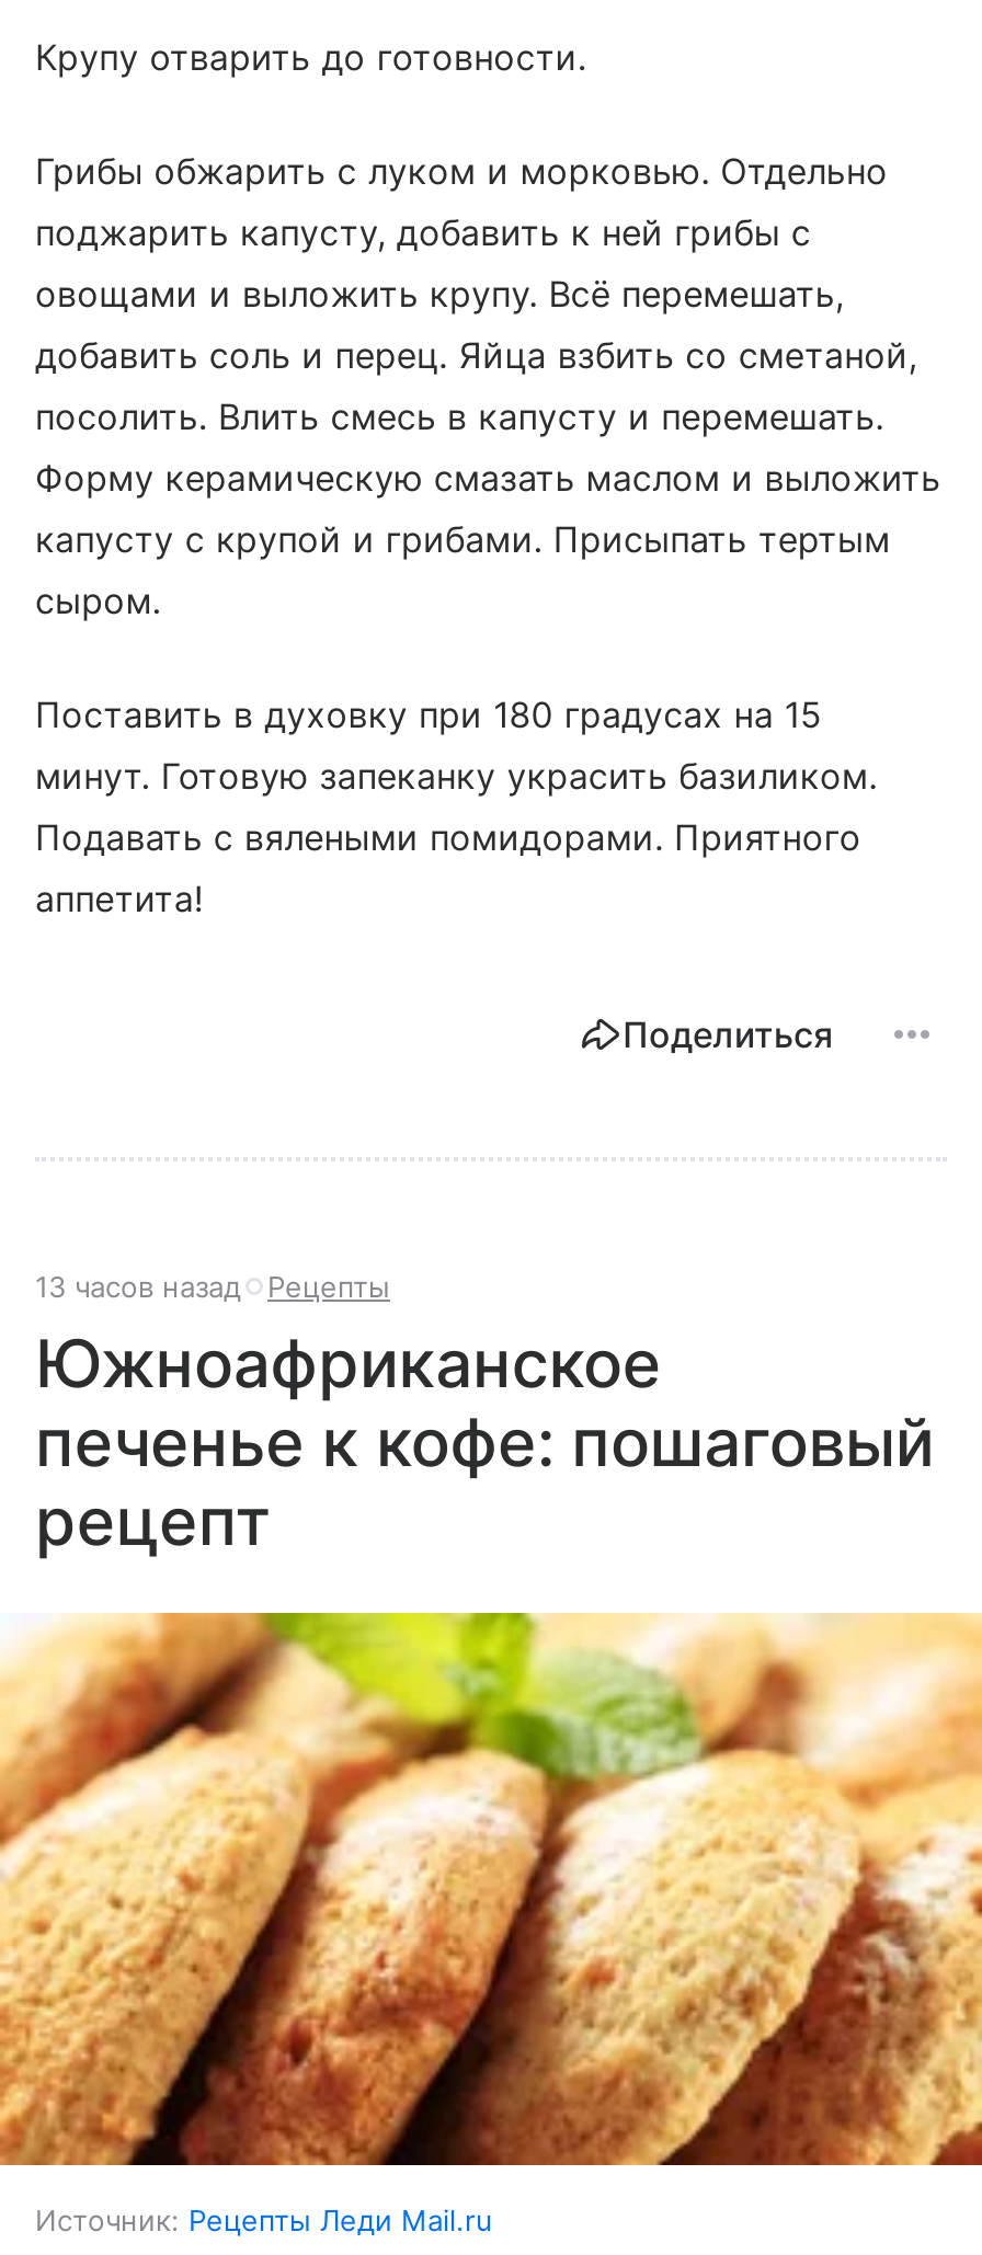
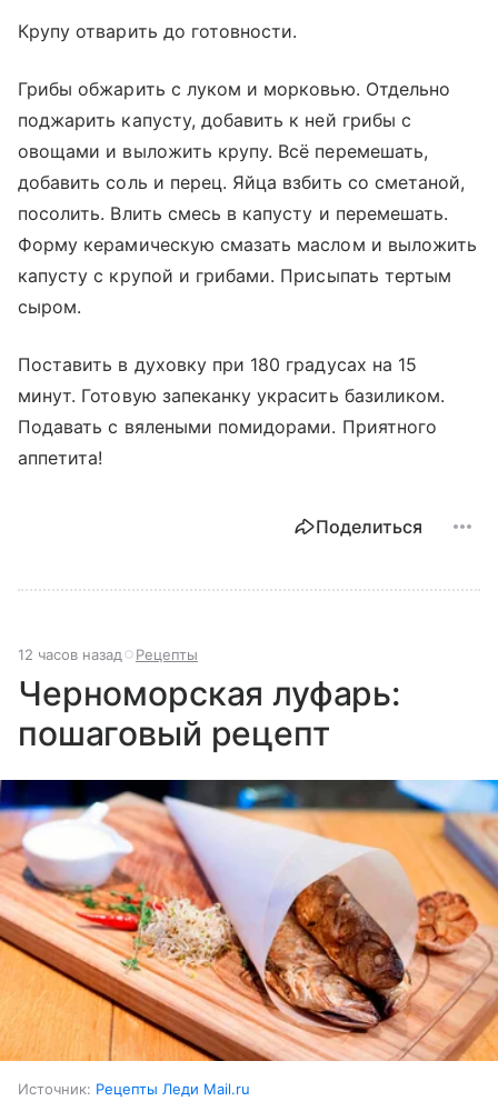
[35,1270,390,1305] 13 часов назад Рецепты -> [18,646,198,664] 12 часов назад Рецепты
[35,1325,934,1561] Южноафриканское | печенье к кофе: пошаговый | рецепт -> [18,674,400,754] Черноморская луфарь: | пошаговый рецепт
[7,1611,975,2170] [image] -> [3,779,495,1062] [image]

